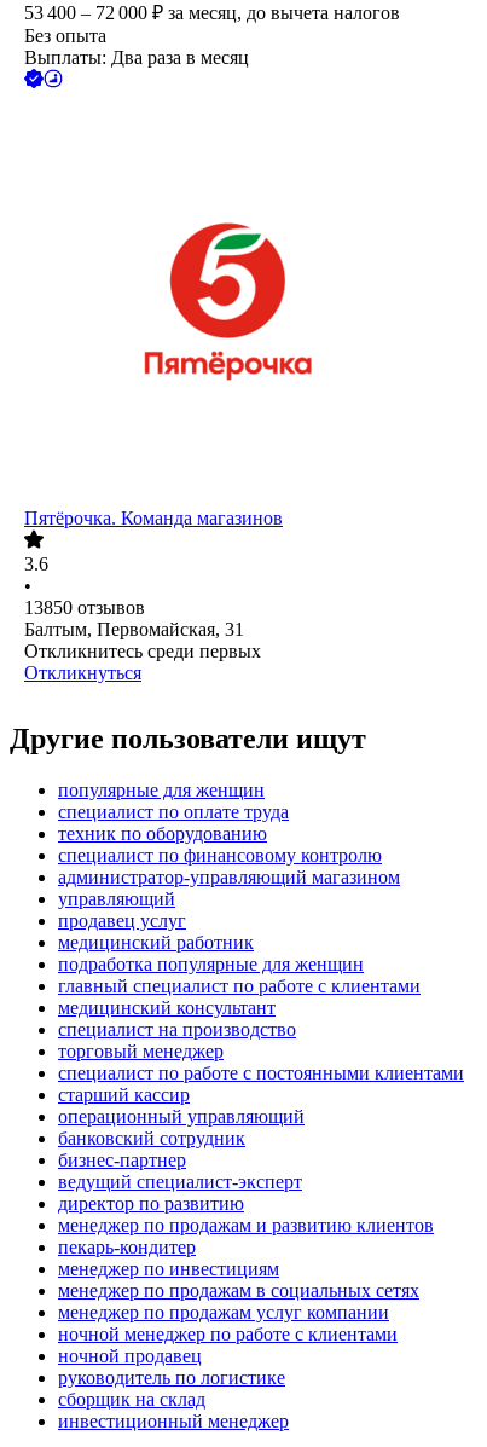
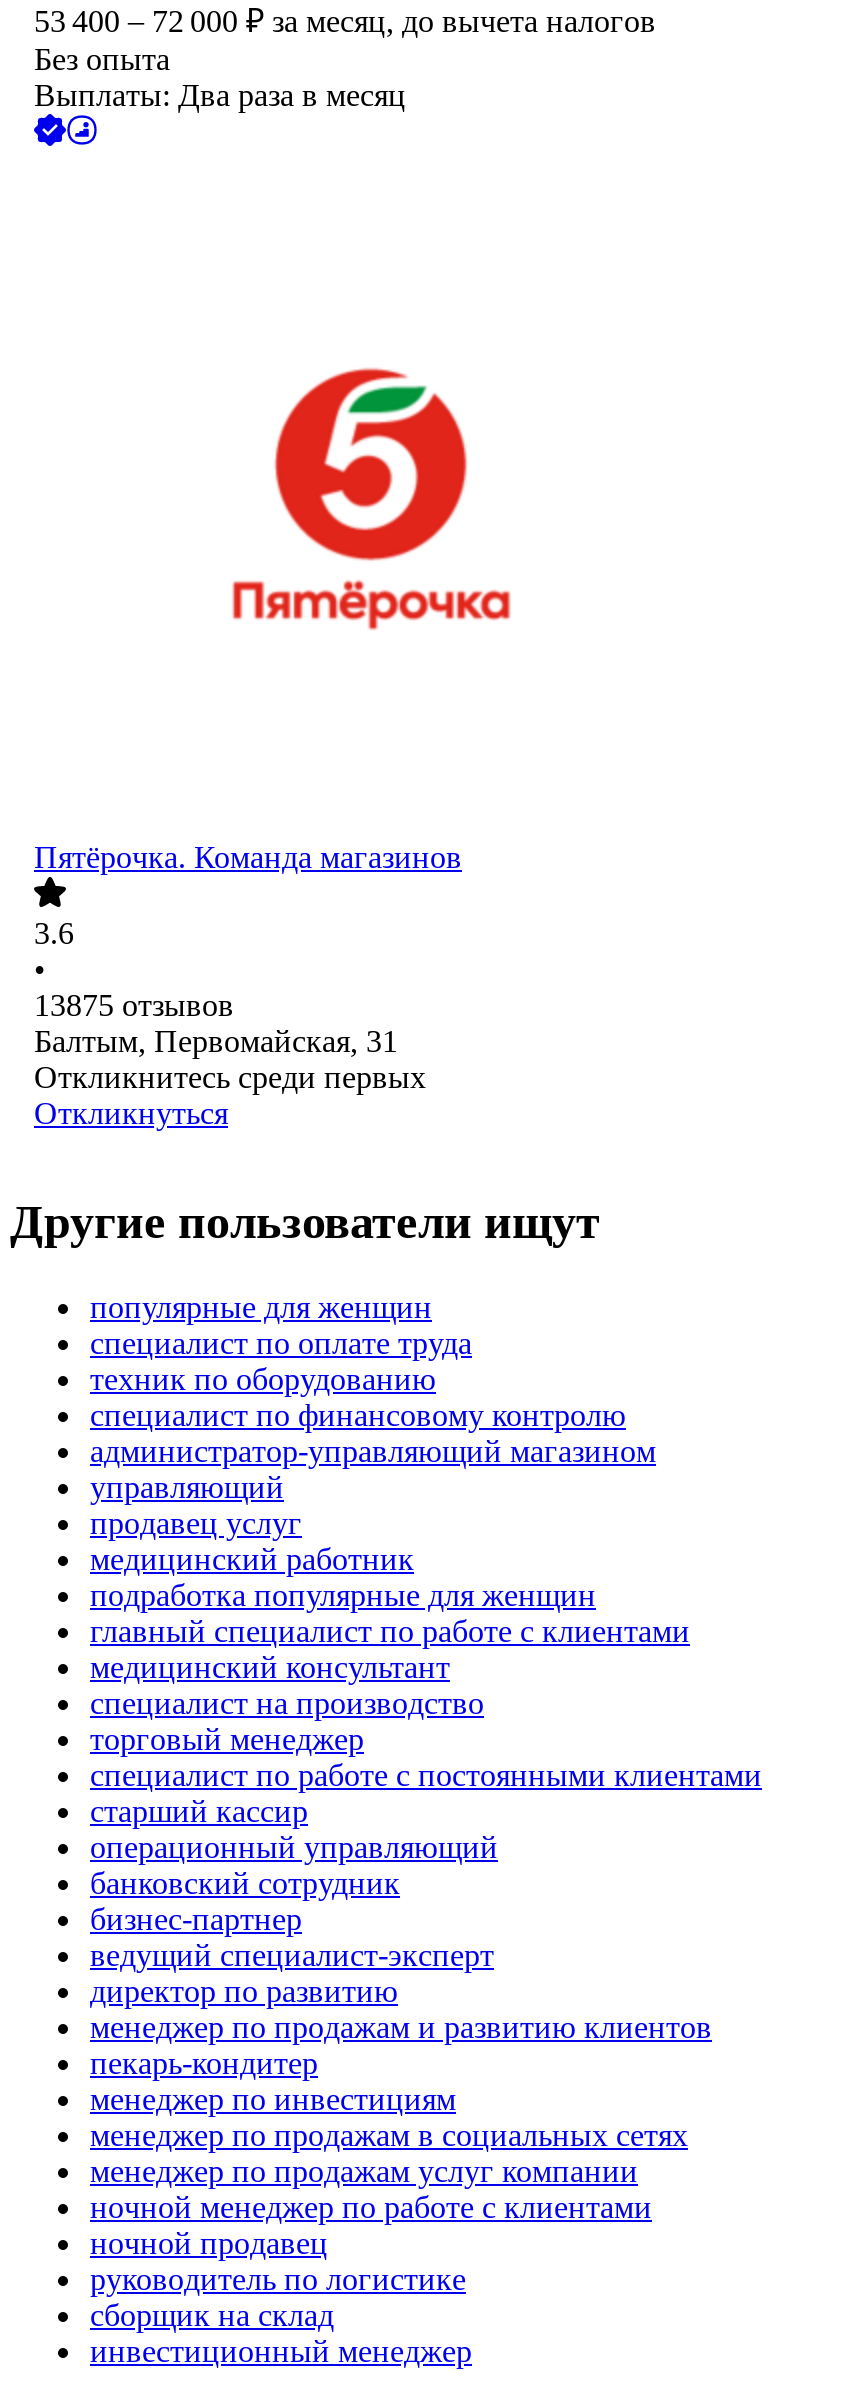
[24,598,145,618] 13850 отзывов -> [34,989,234,1023] 13875 отзывов

